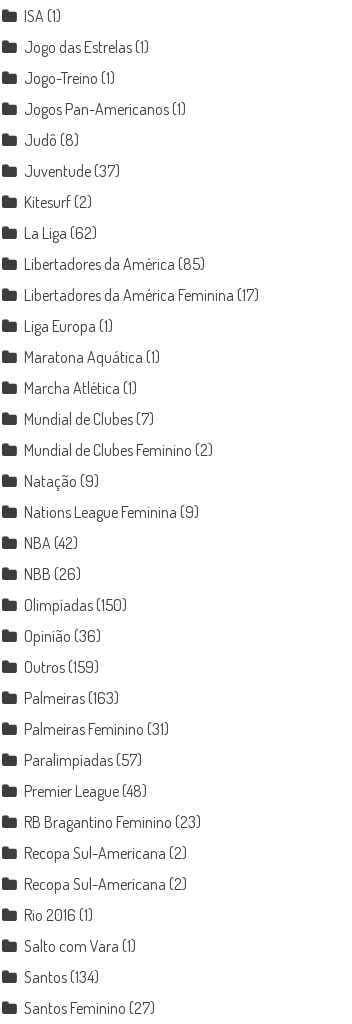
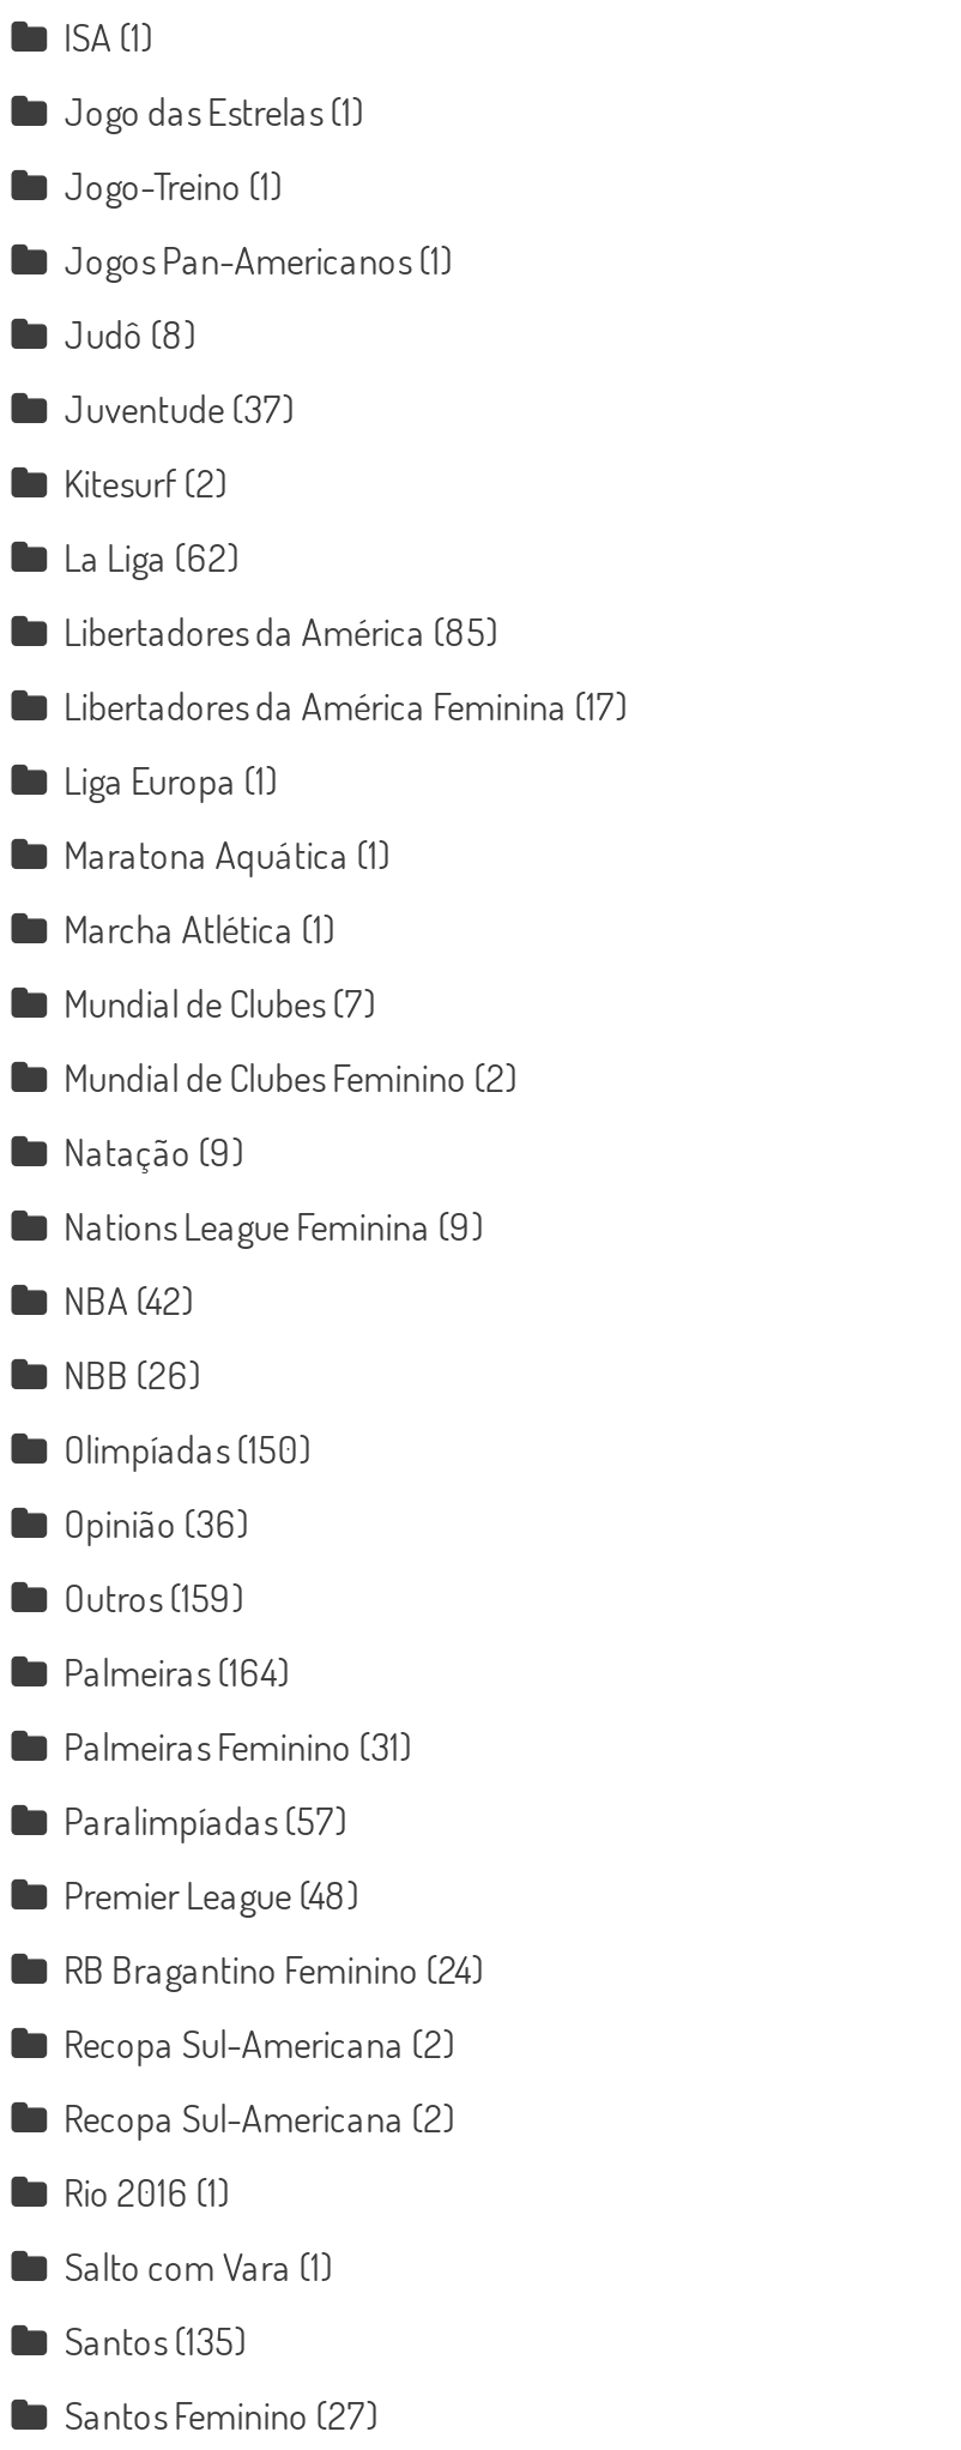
[24,688,119,708] Palmeiras (163) -> [64,1647,289,1695] Palmeiras (164)
[24,812,201,832] RB Bragantino Feminino (23) -> [64,1944,483,1992] RB Bragantino Feminino (24)
[24,967,99,987] Santos (134) -> [64,2316,246,2364] Santos (135)

